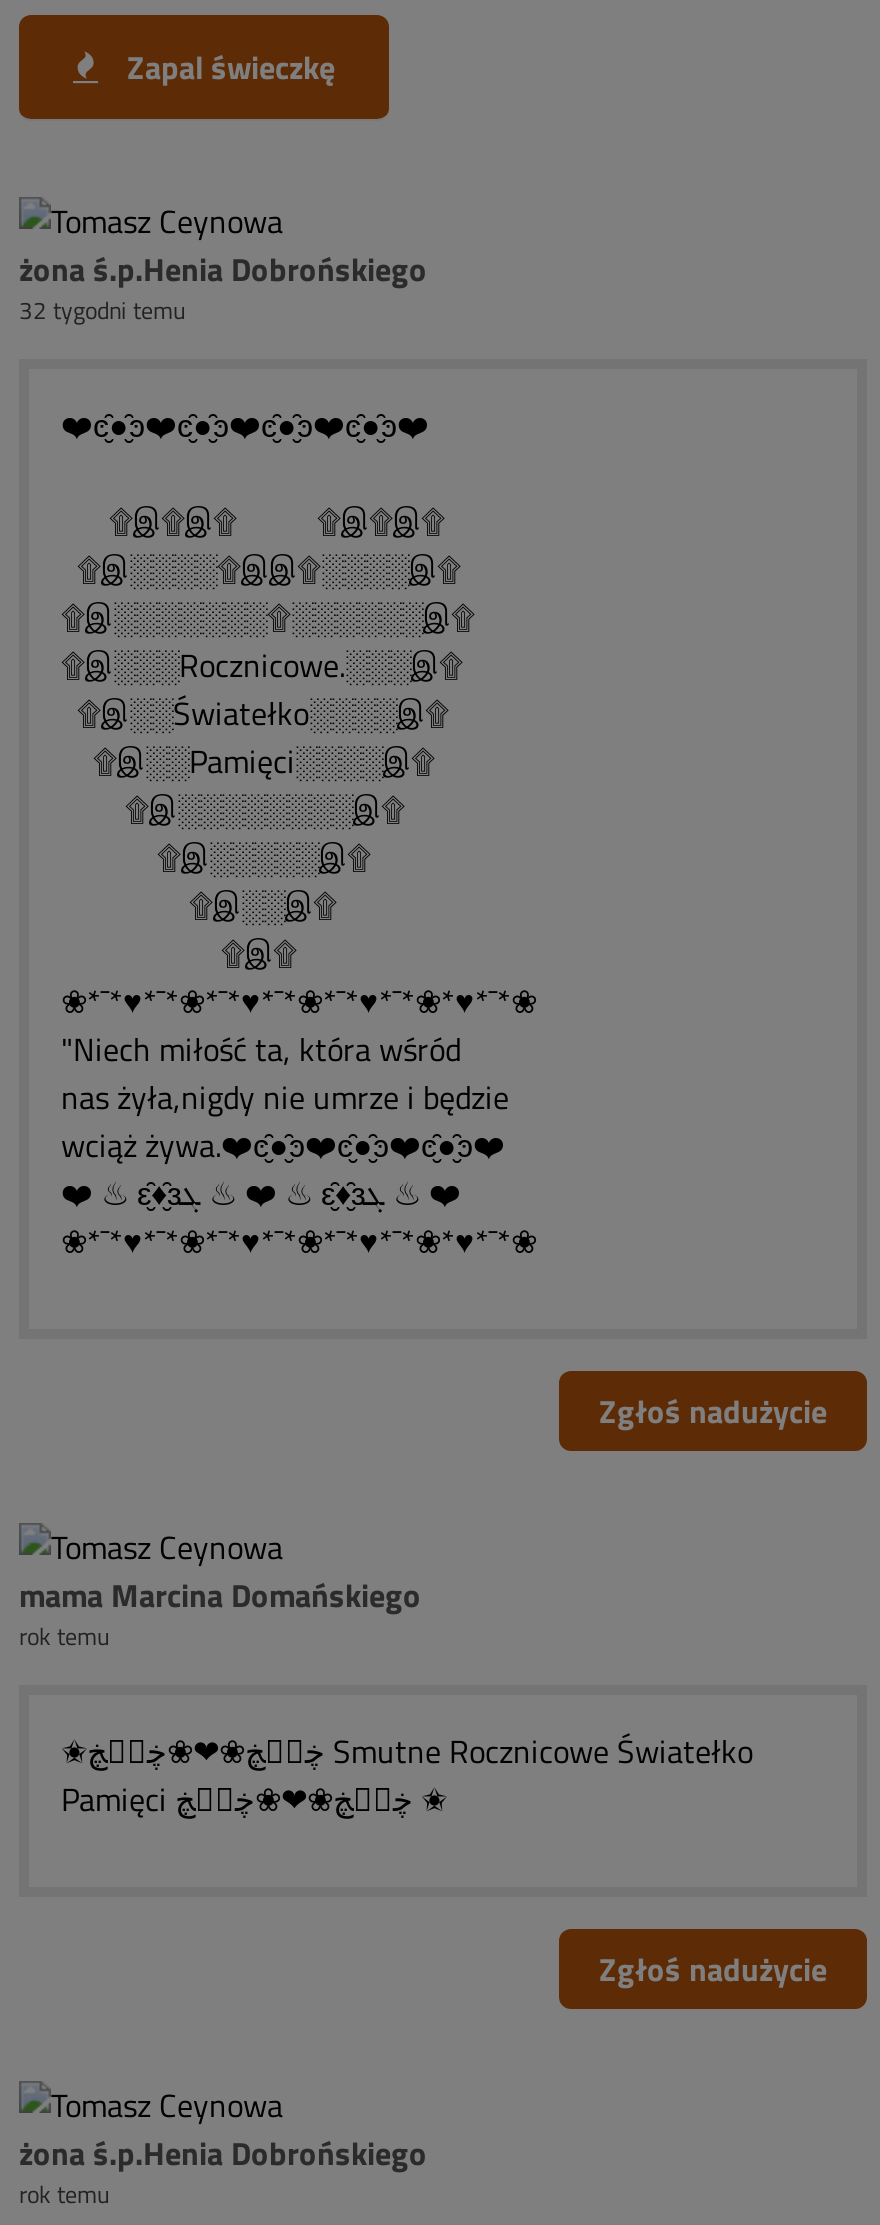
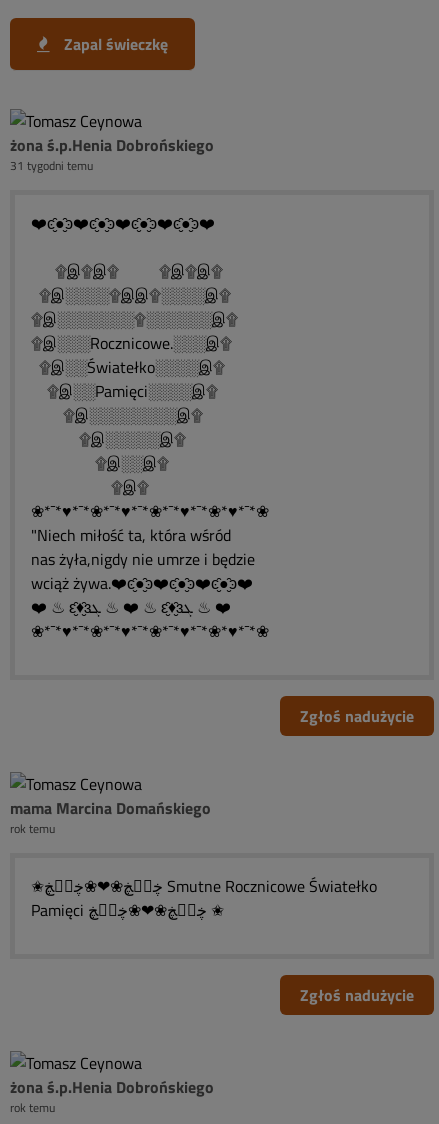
[19,291,185,329] 32 tygodni temu -> [10,156,93,175] 31 tygodni temu

